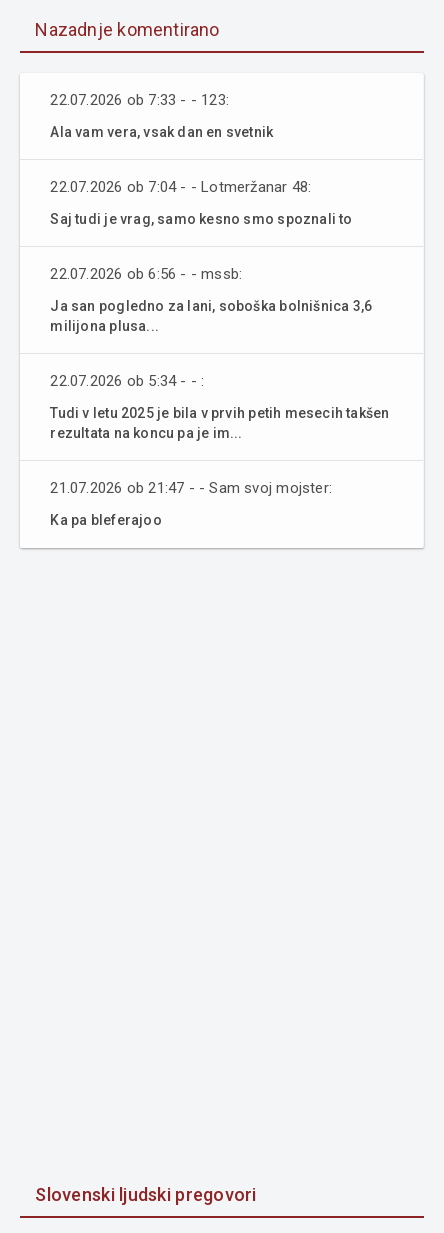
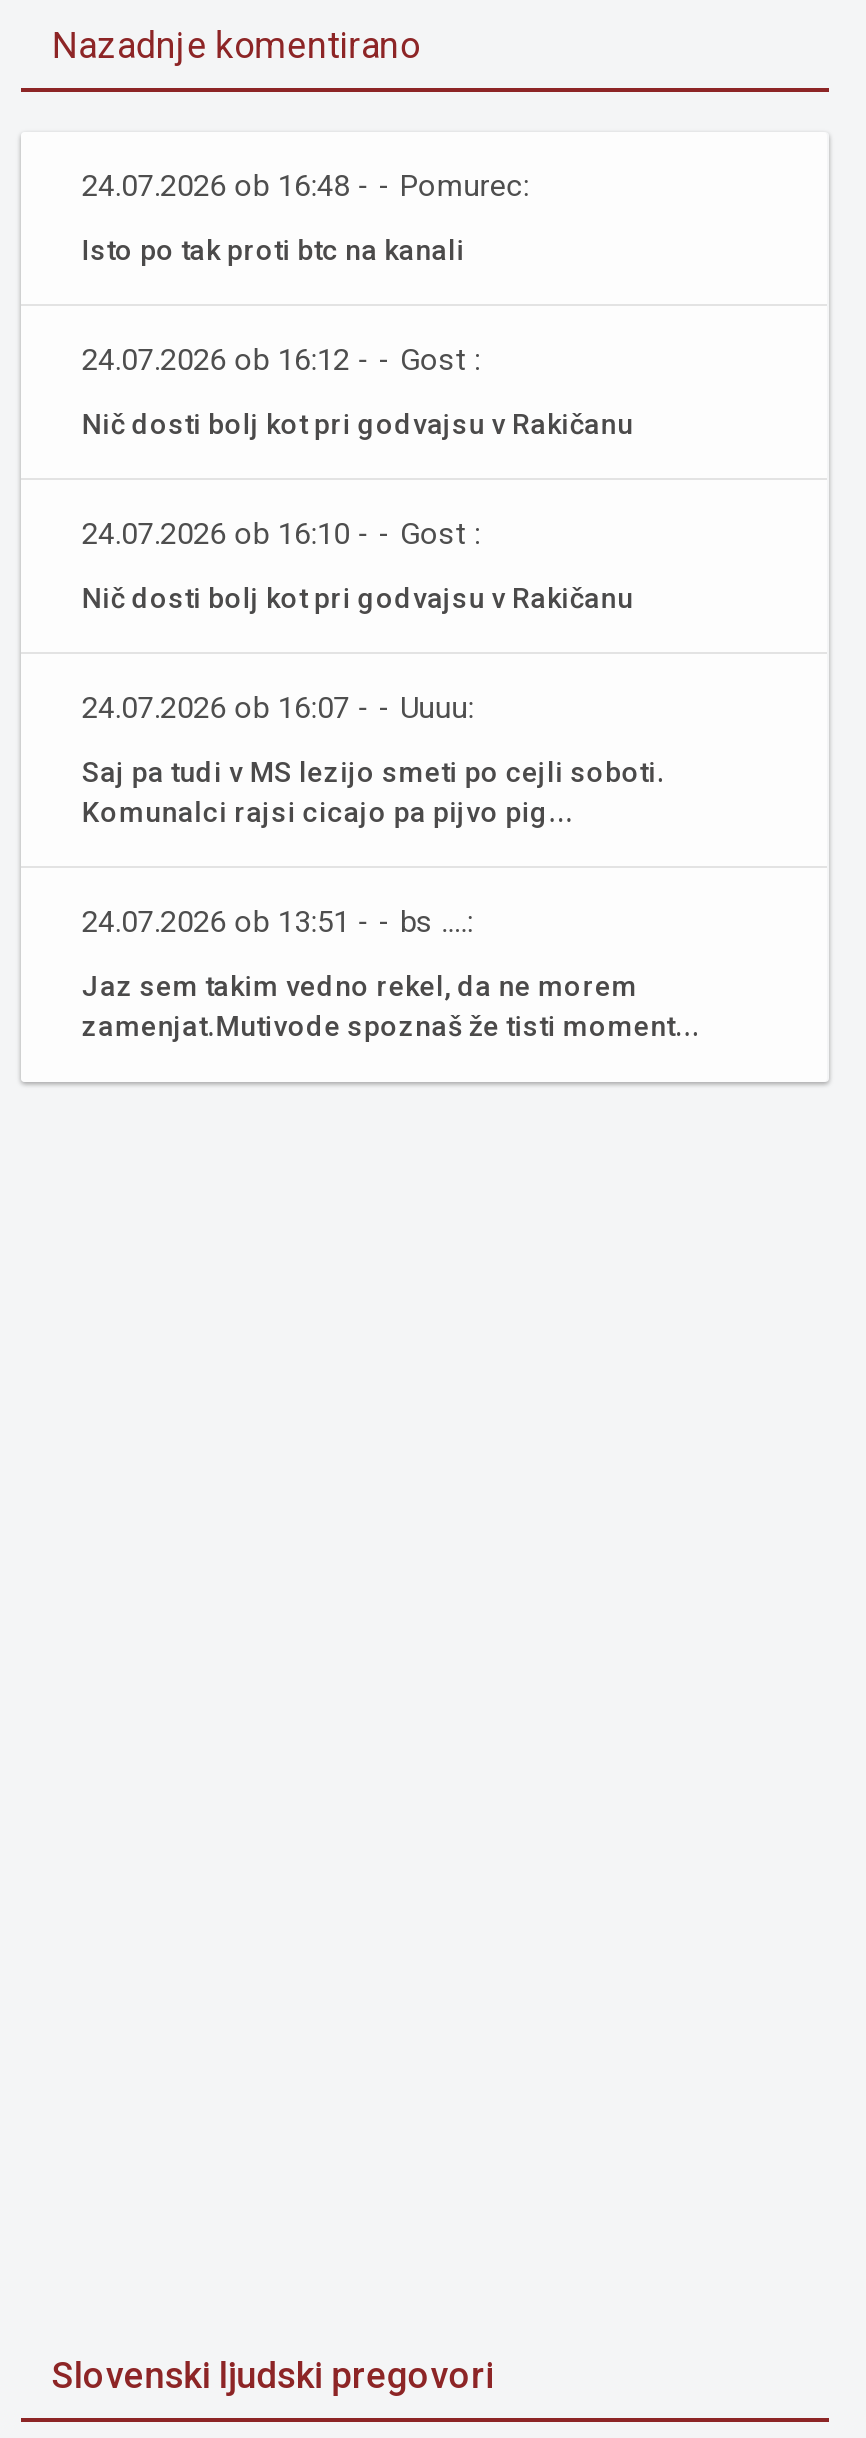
[50,91,229,109] 22.07.2026 ob 7:33 - - 123: -> [82,168,529,204] 24.07.2026 ob 16:48 - - Pomurec:
[50,124,273,140] Ala vam vera, vsak dan en svetnik -> [82,234,465,266] Isto po tak proti btc na kanali
[50,178,311,196] 22.07.2026 ob 7:04 - - Lotmeržanar 48: -> [82,342,480,378] 24.07.2026 ob 16:12 - - Gost :
[50,211,353,227] Saj tudi je vrag, samo kesno smo spoznali to -> [82,408,633,440] Nič dosti bolj kot pri godvajsu v Rakičanu
[50,265,242,283] 22.07.2026 ob 6:56 - - mssb: -> [82,516,480,552] 24.07.2026 ob 16:10 - - Gost :
[50,298,372,334] Ja san pogledno za lani, soboška bolnišnica 3,6 | milijona plusa... -> [82,582,633,614] Nič dosti bolj kot pri godvajsu v Rakičanu
[50,372,204,390] 22.07.2026 ob 5:34 - - : -> [82,690,474,726] 24.07.2026 ob 16:07 - - Uuuu:
[50,405,389,441] Tudi v letu 2025 je bila v prvih petih mesecih takšen | rezultata na koncu pa je im... -> [82,756,665,828] Saj pa tudi v MS lezijo smeti po cejli soboti. | Komunalci rajsi cicajo pa pijvo pig...
[50,479,332,497] 21.07.2026 ob 21:47 - - Sam svoj mojster: -> [82,904,473,940] 24.07.2026 ob 13:51 - - bs ....:
[50,512,162,528] Ka pa bleferajoo -> [82,970,700,1042] Jaz sem takim vedno rekel, da ne morem | zamenjat.Mutivode spoznaš že tisti moment...

